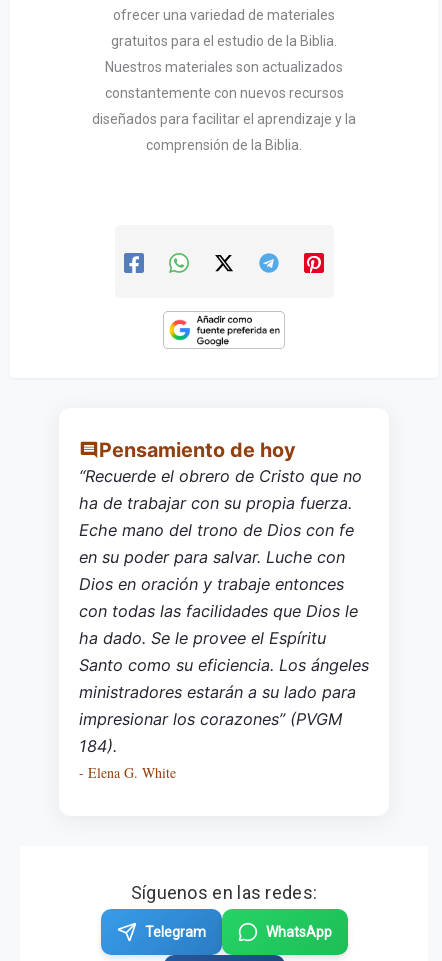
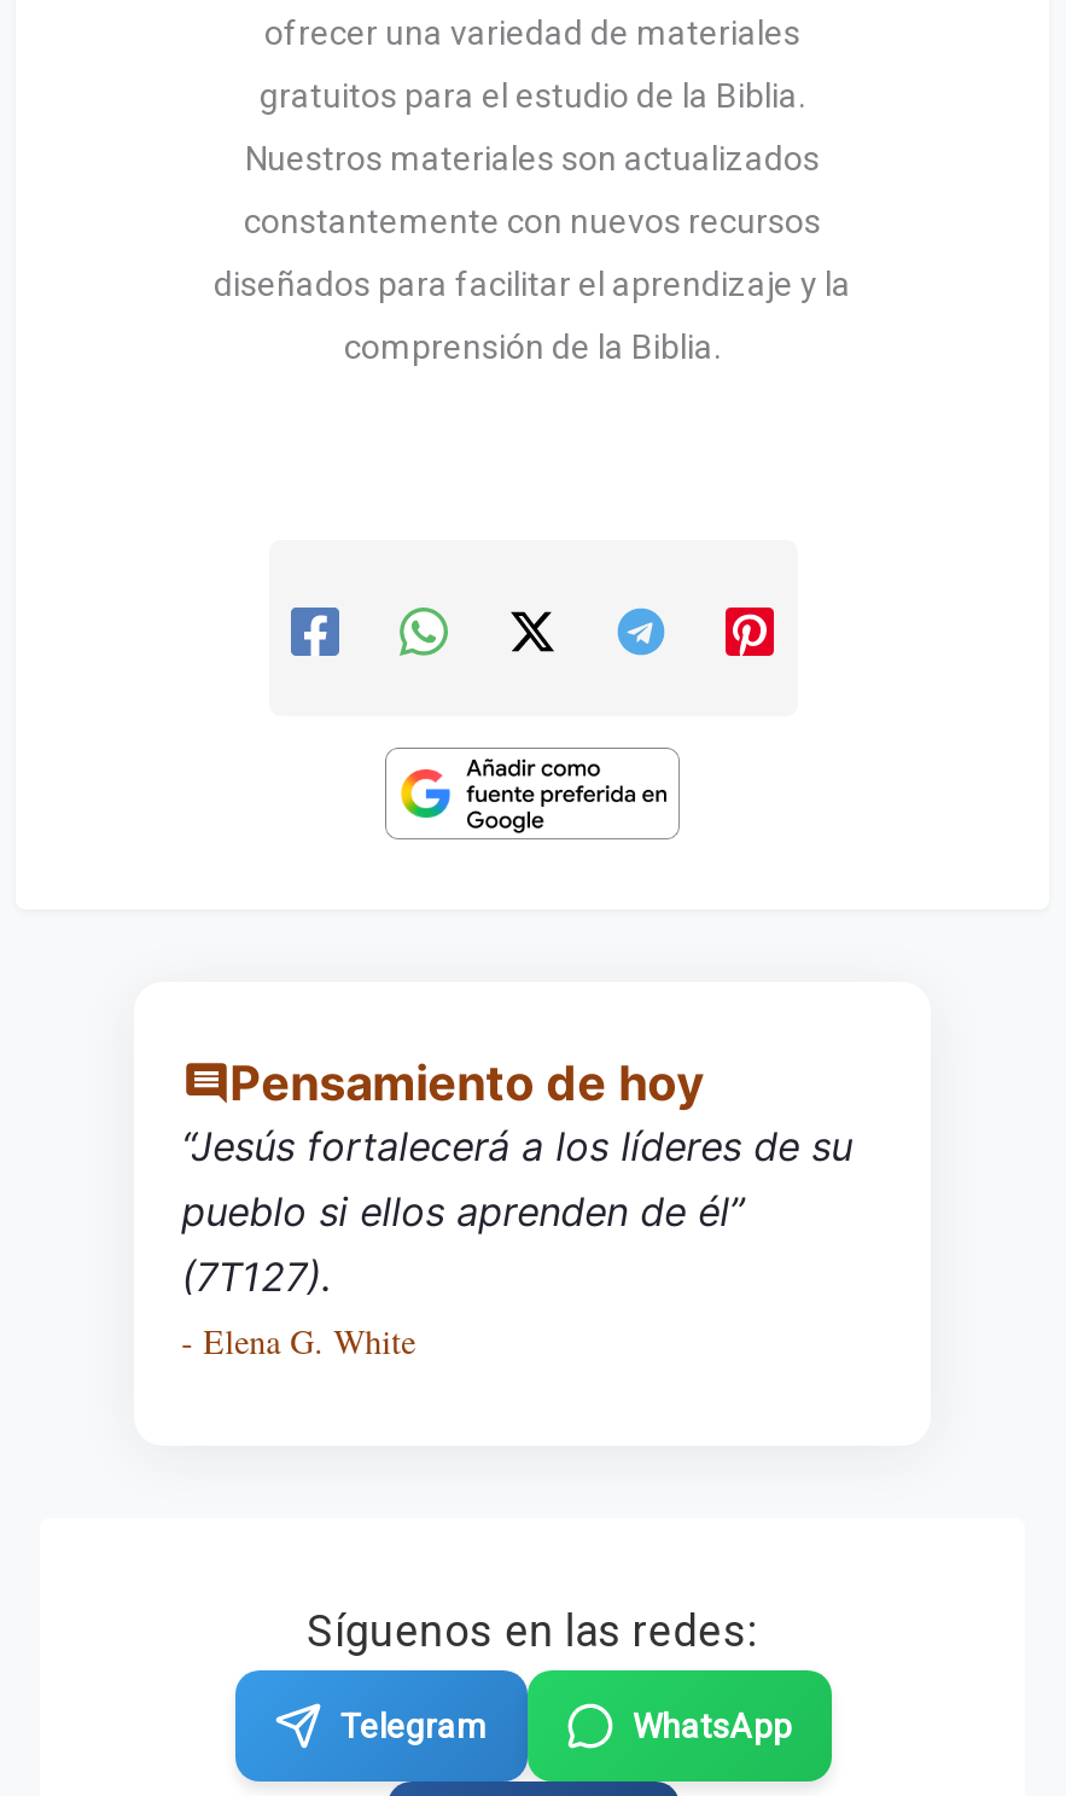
[79,466,369,756] “Recuerde el obrero de Cristo que no | ha de trabajar con su propia fuerza. | Eche mano del trono de Dios con fe | en su poder para salvar. Luche con | Dios en oración y trabaje entonces | con todas las facilidades que Dios le | ha dado. Se le provee el Espíritu | Santo como su eficiencia. Los ángeles | ministradores estarán a su lado para | impresionar los corazones” (PVGM | 184). -> [181,1122,853,1300] “Jesús fortalecerá a los líderes de su | pueblo si ellos aprenden de él” | (7T127).

